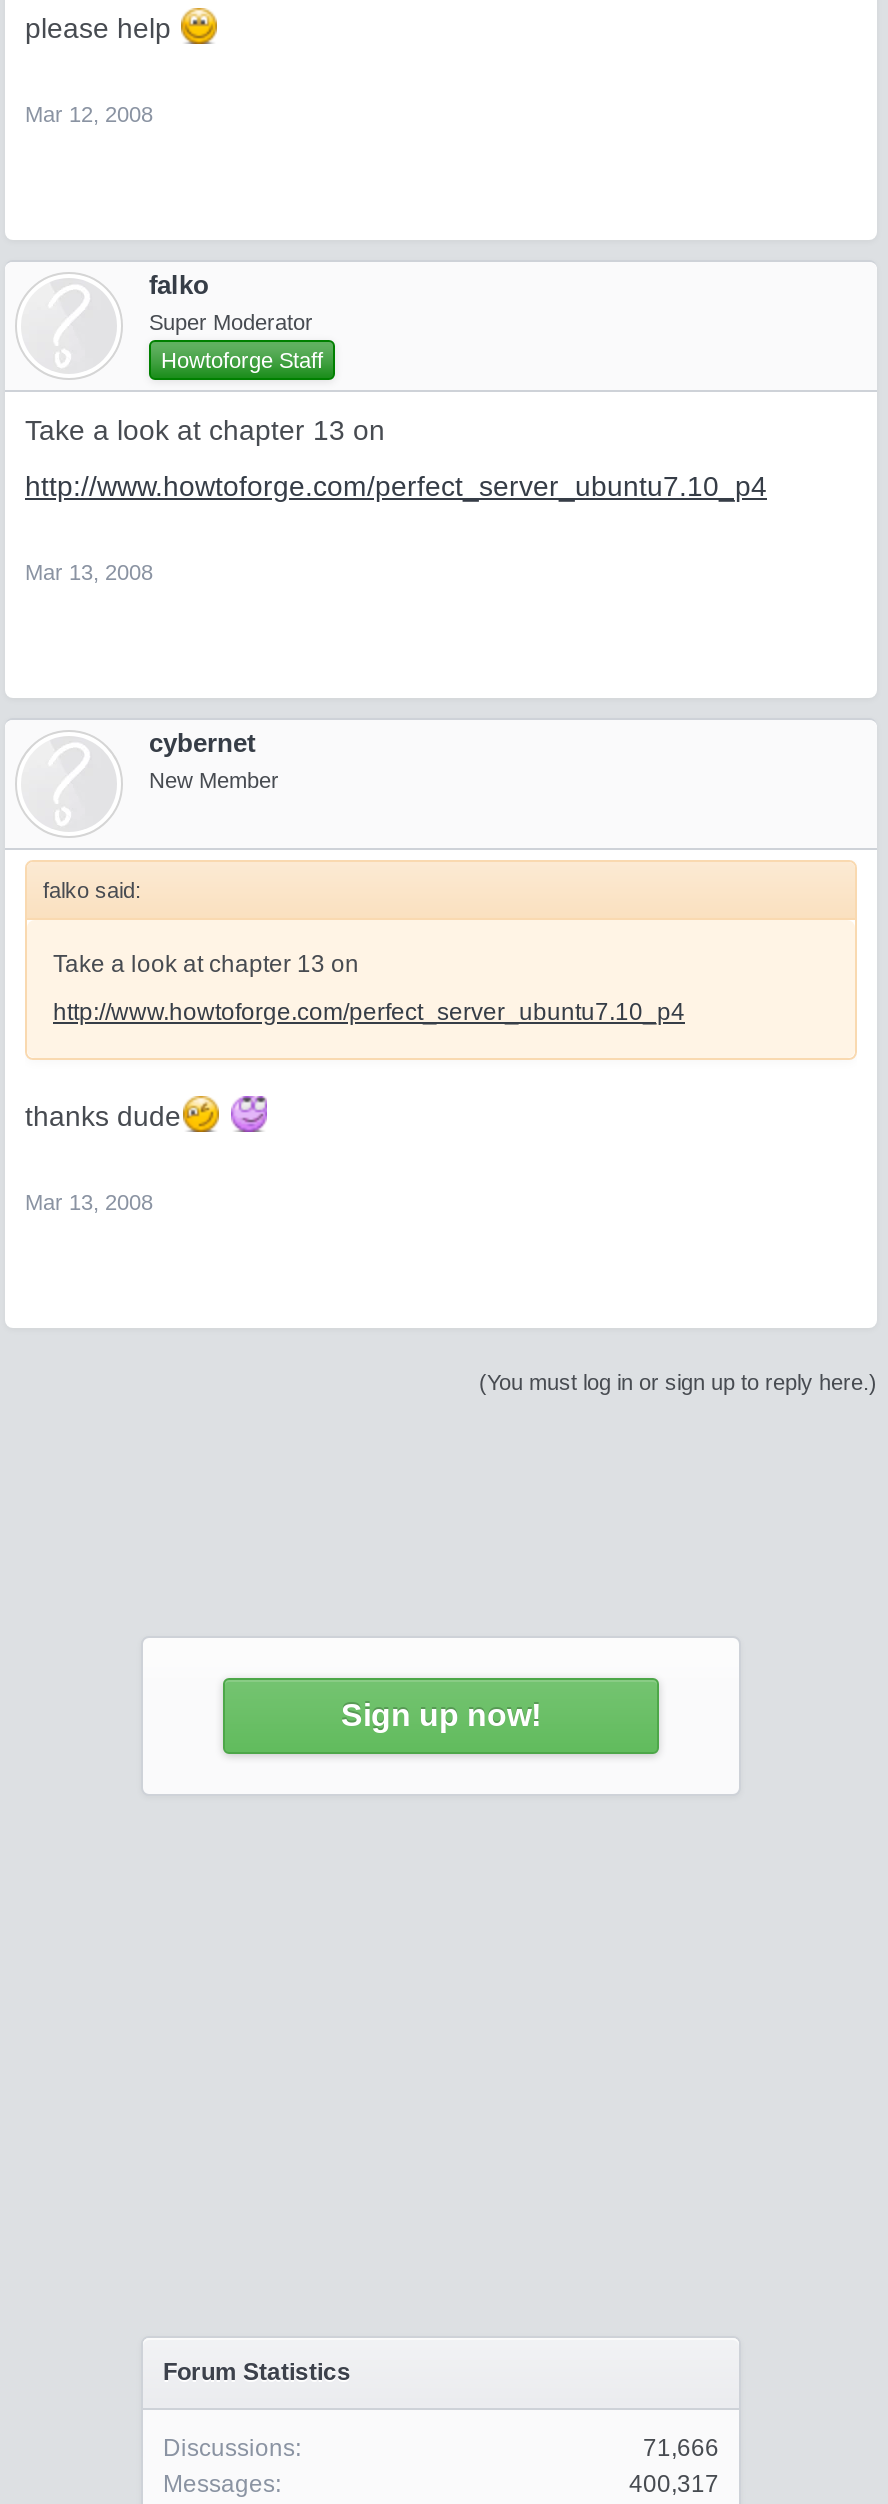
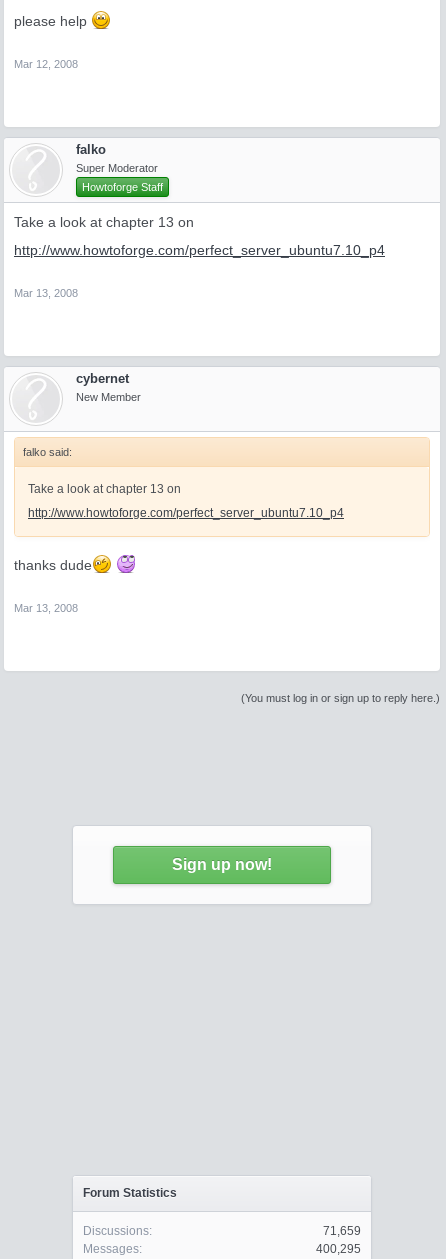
[643,2434,719,2462] 71,666 -> [323,1224,361,1238] 71,659
[629,2470,719,2498] 400,317 -> [316,1242,361,1256] 400,295

